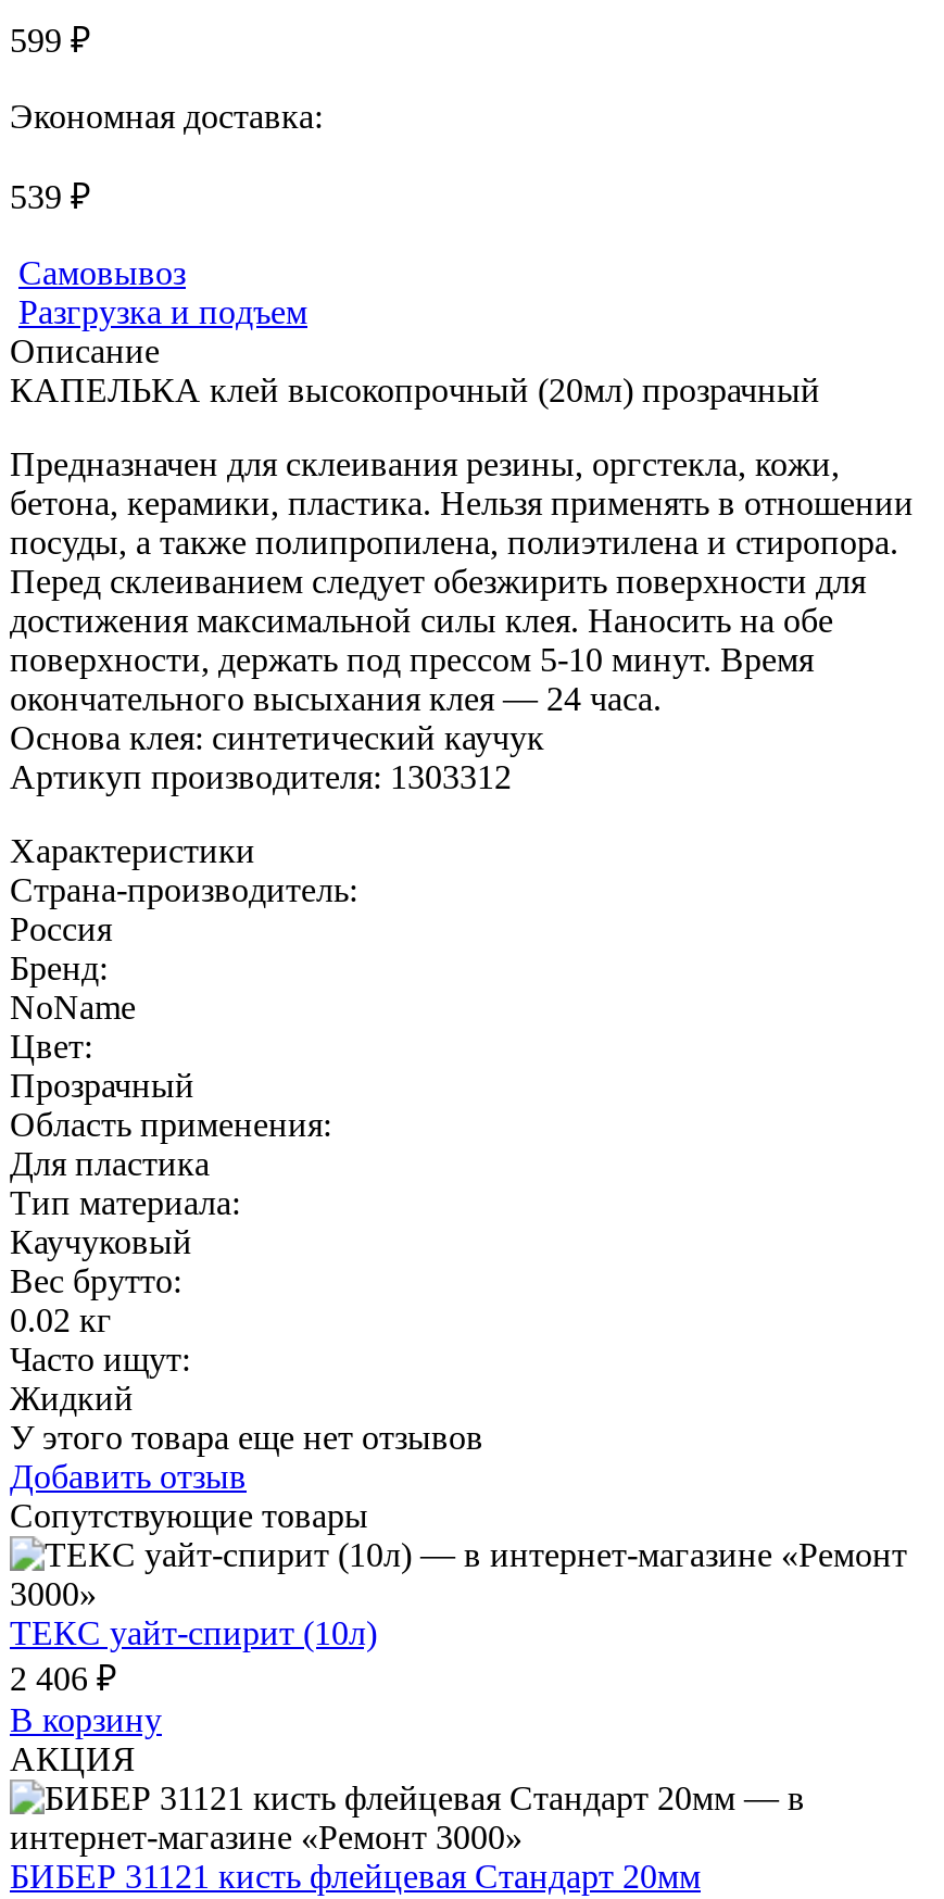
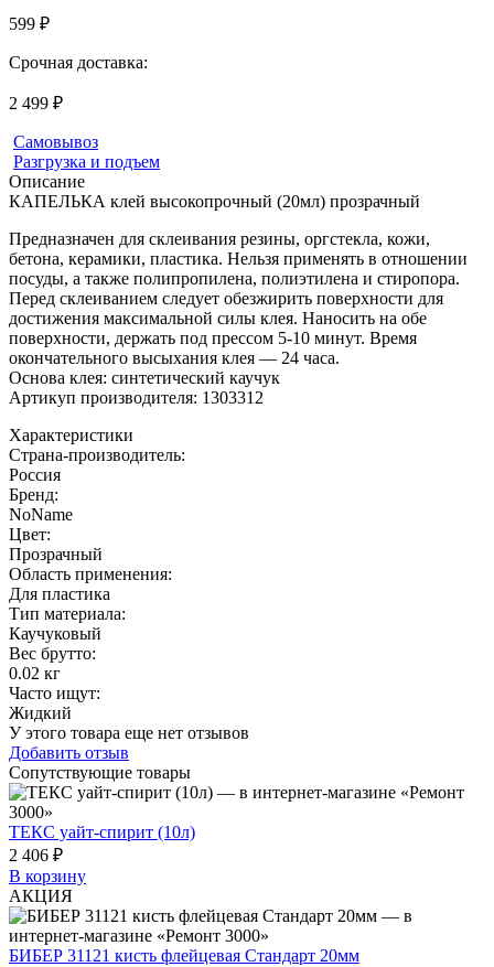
[10,98,323,134] Экономная доставка: -> [9,53,148,72] Срочная доставка:
[10,178,90,215] 539 ₽ -> [9,94,63,112] 2 499 ₽

